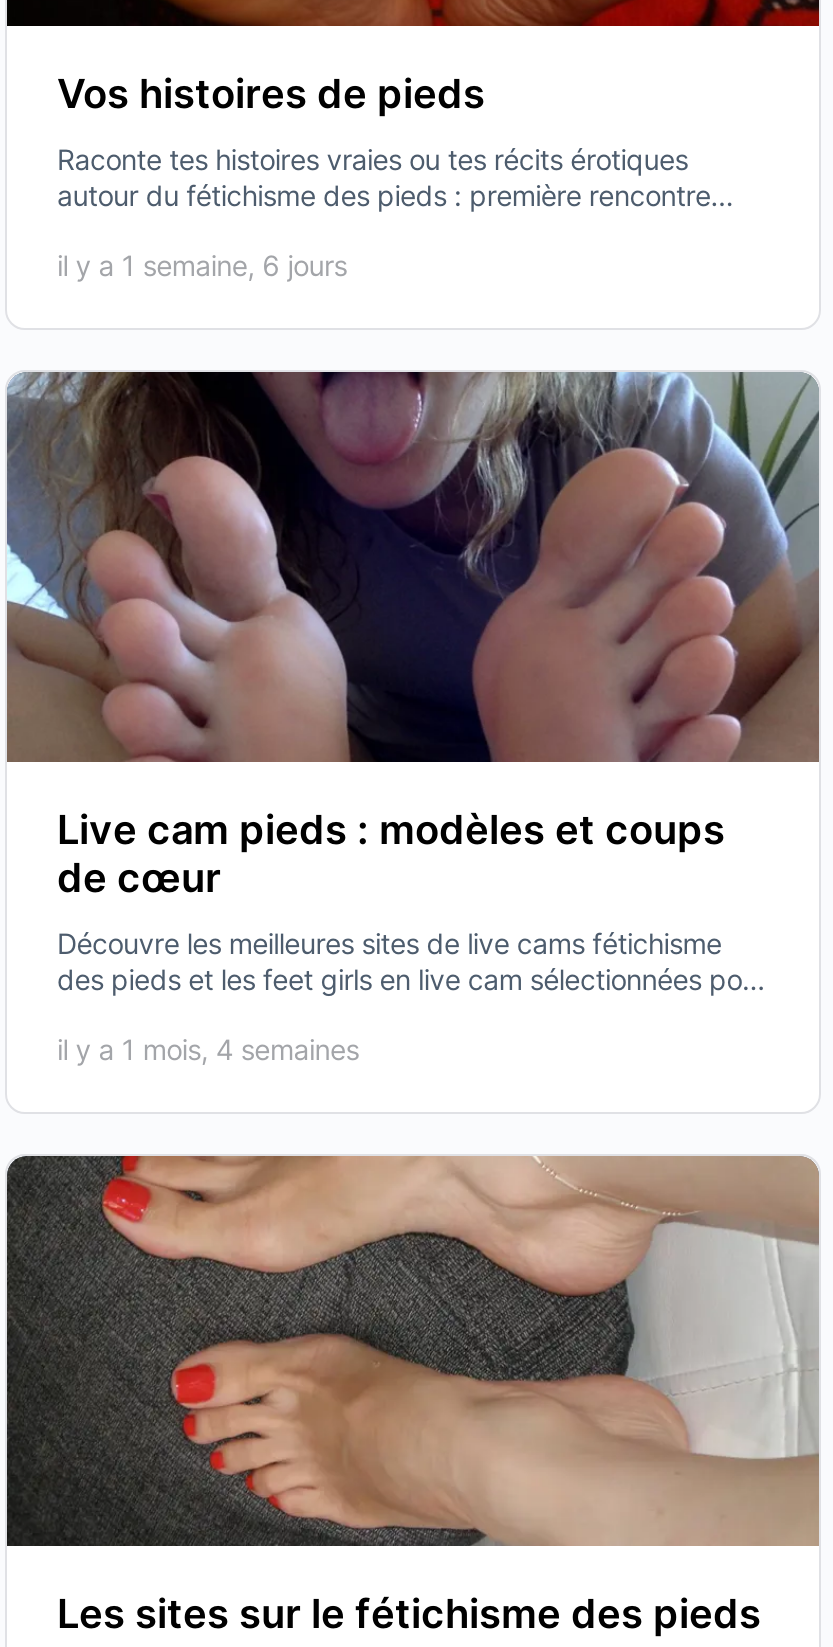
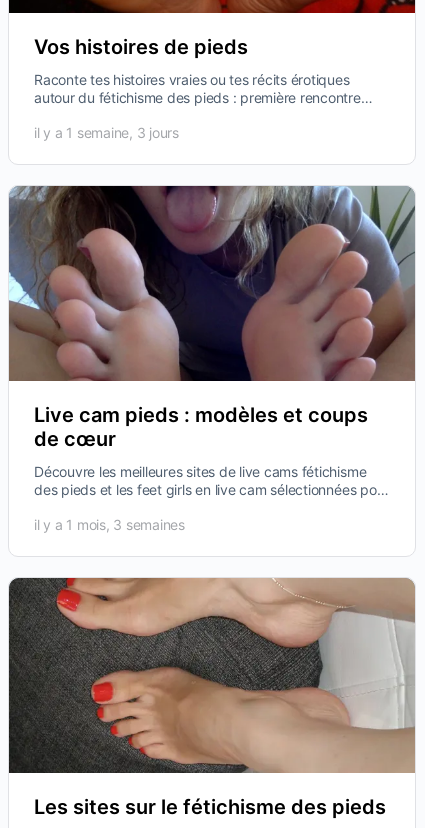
[57,248,347,282] il y a 1 semaine, 6 jours -> [34,124,179,141] il y a 1 semaine, 3 jours
[57,1032,359,1066] il y a 1 mois, 4 semaines -> [34,516,185,533] il y a 1 mois, 3 semaines

